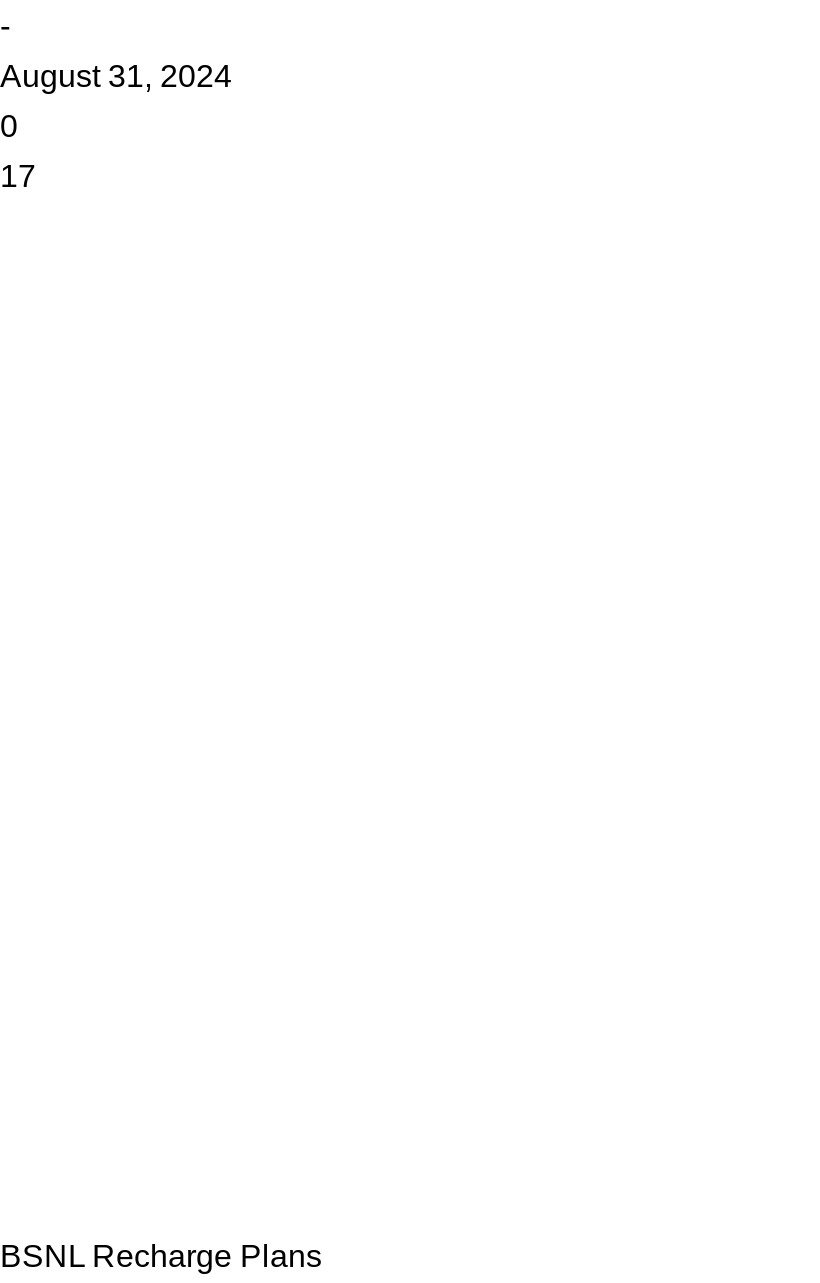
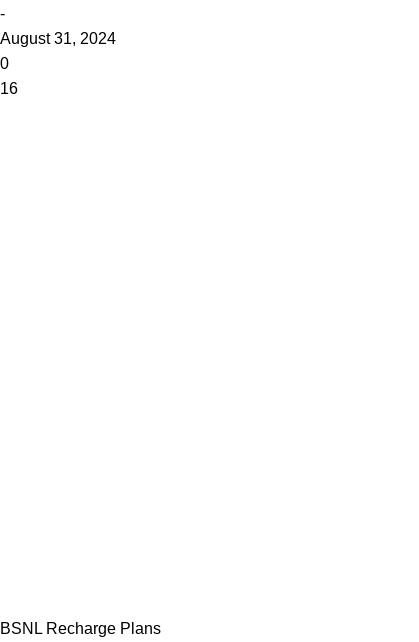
[0,159,36,193] 17 -> [0,80,18,97] 16

